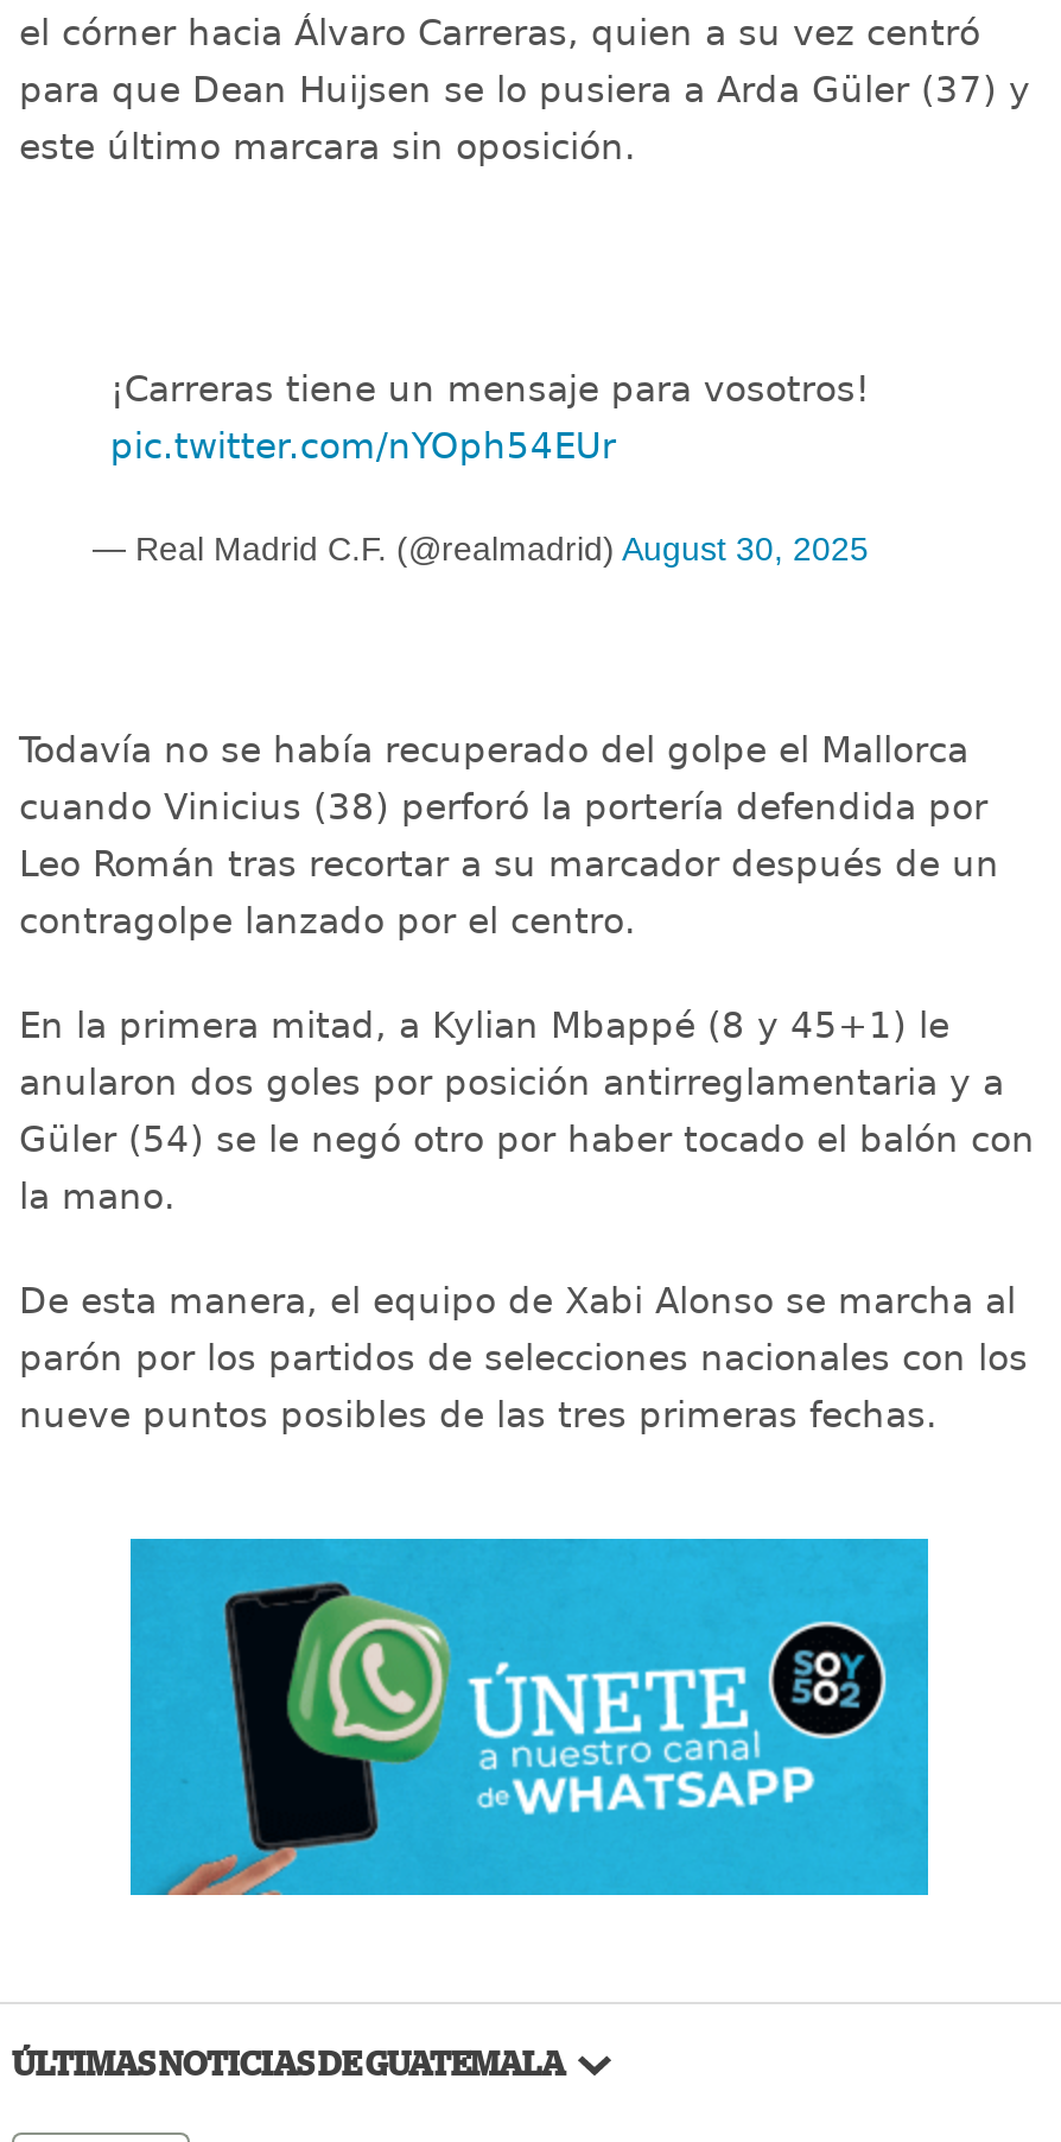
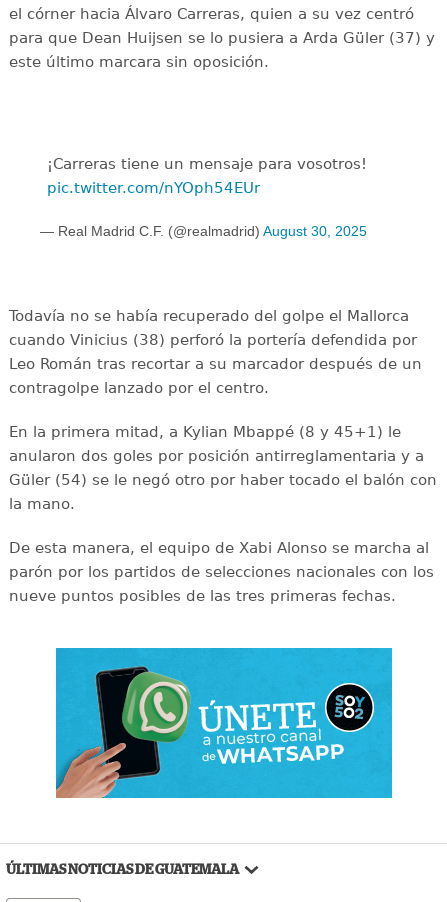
[128,1764,299,1897] [image] -> [55,742,127,799] [image]

